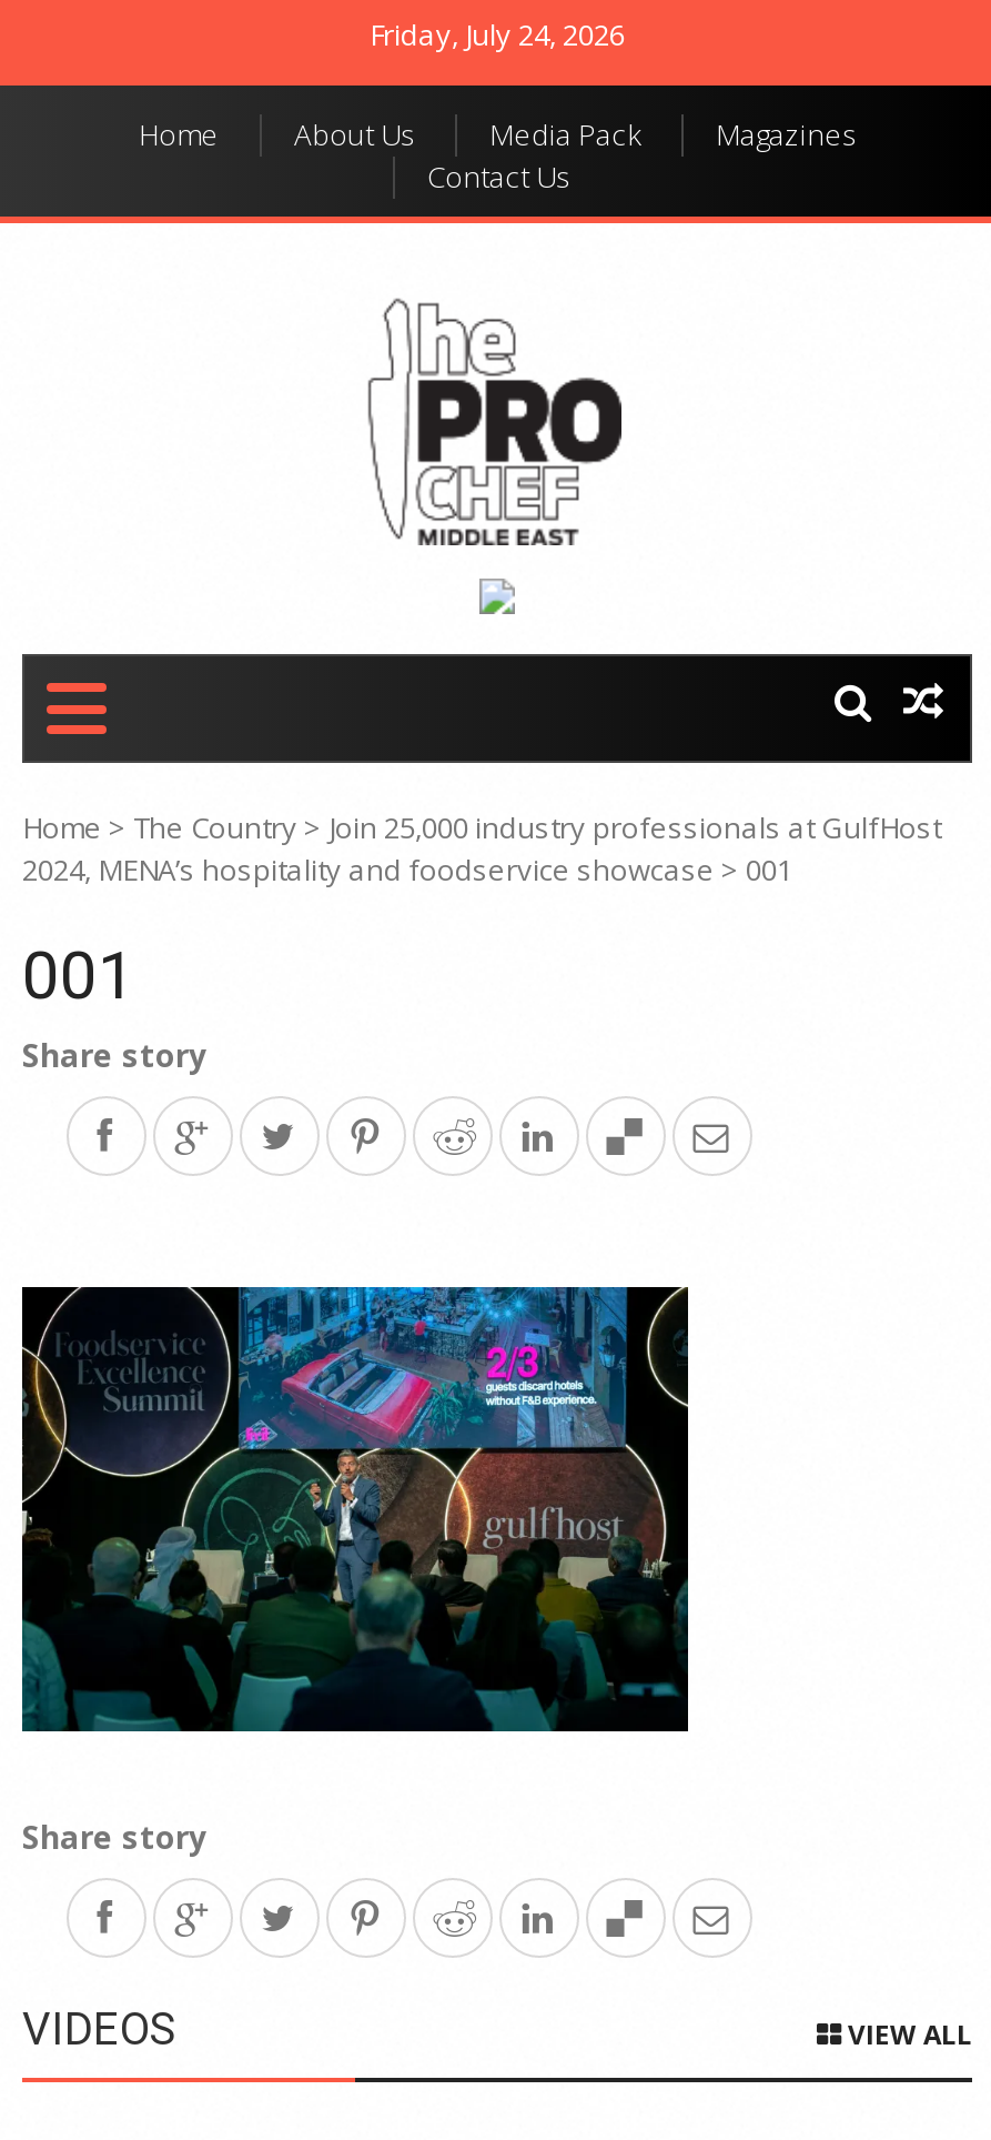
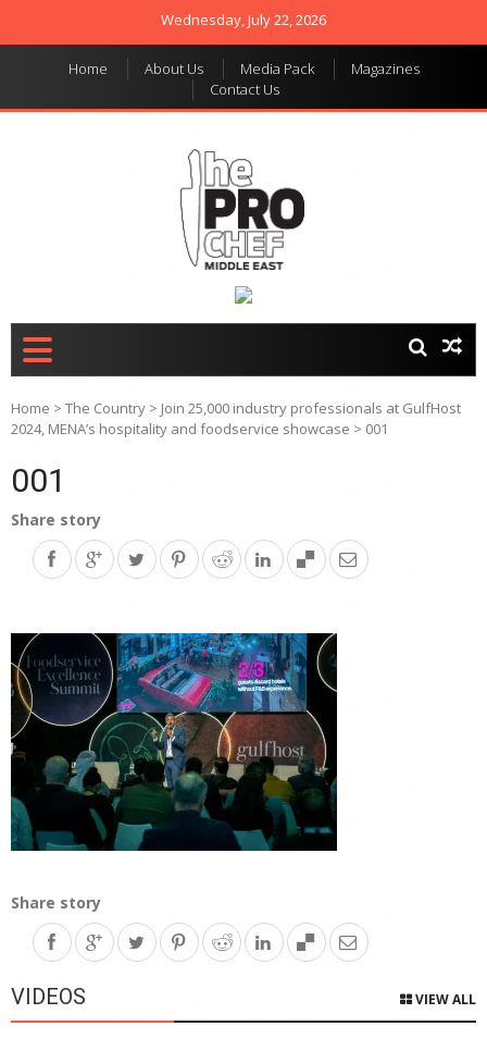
[370,14,625,54] Friday, July 24, 2026 -> [161,10,326,29] Wednesday, July 22, 2026

